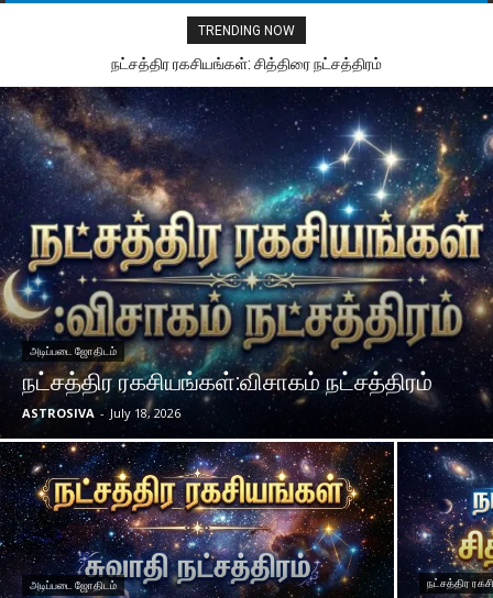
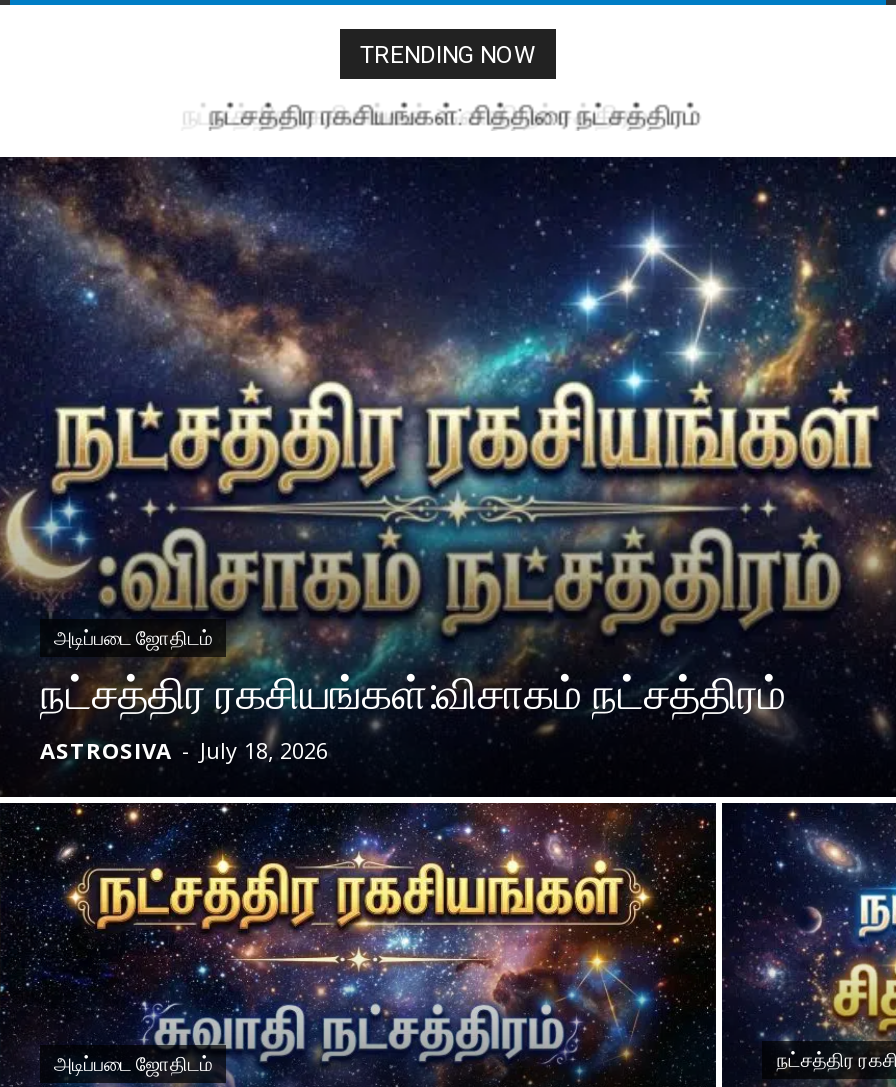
[111,55,382,73] நட்சத்திர ரகசியங்கள்: சித்திரை நட்சத்திரம் -> [209,99,687,131] நட்சத்திர ரகசியங்கள்:விசாகம் நட்சத்திரம்

